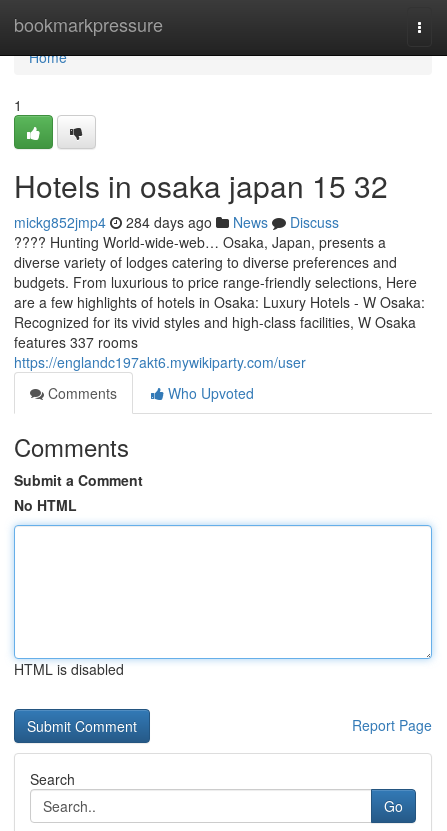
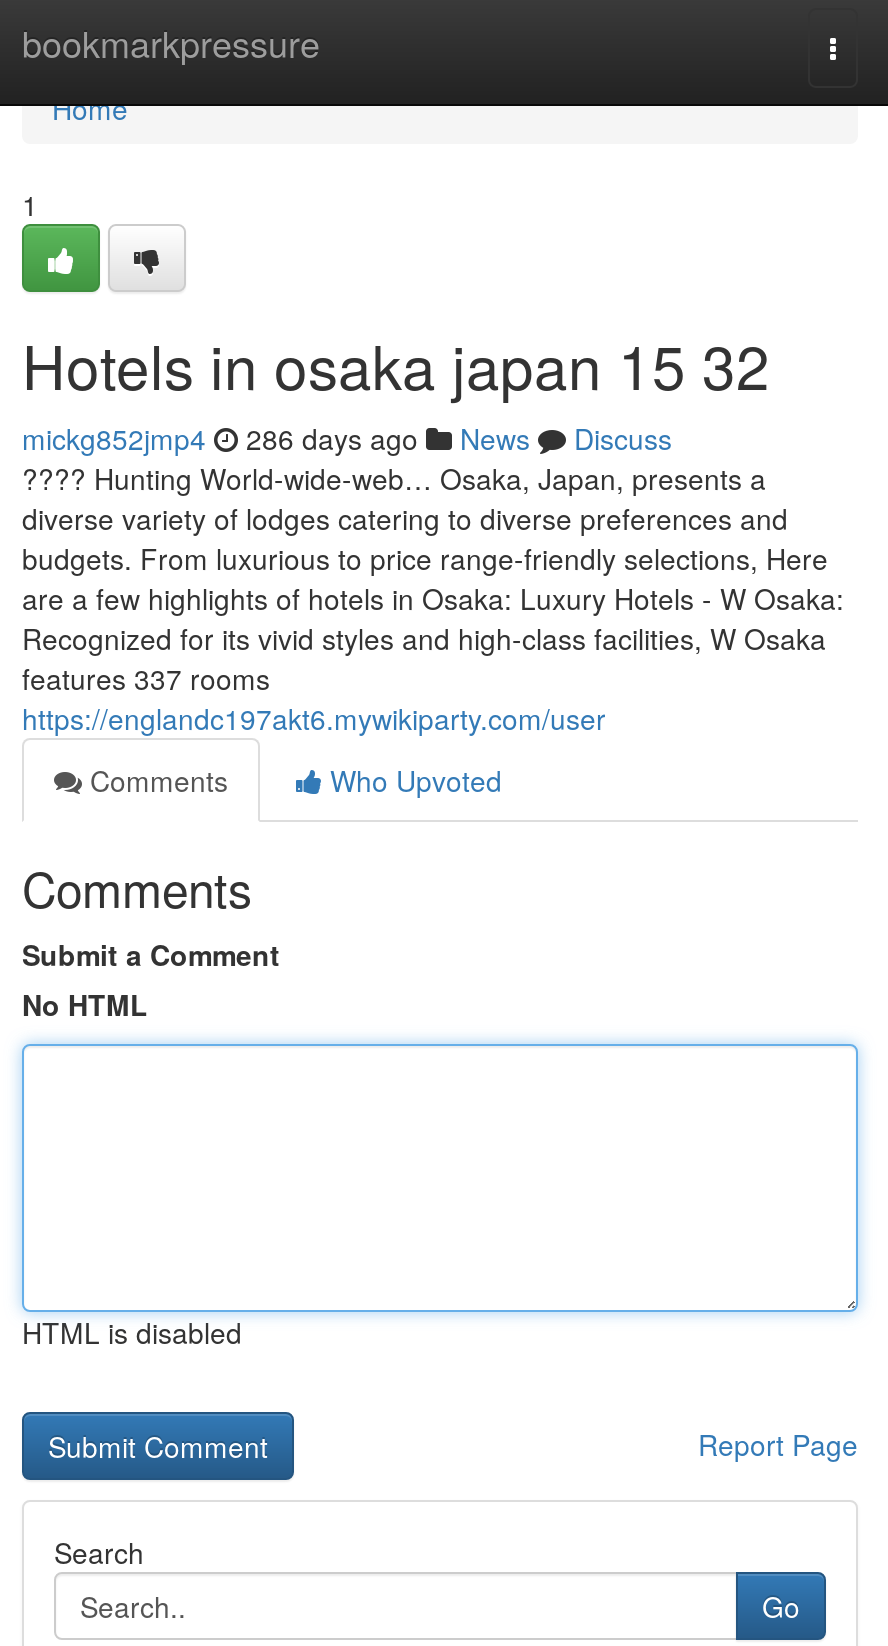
[14,212,339,232] mickg852jmp4 284 days ago News Discuss -> [22,418,672,458] mickg852jmp4 286 days ago News Discuss

